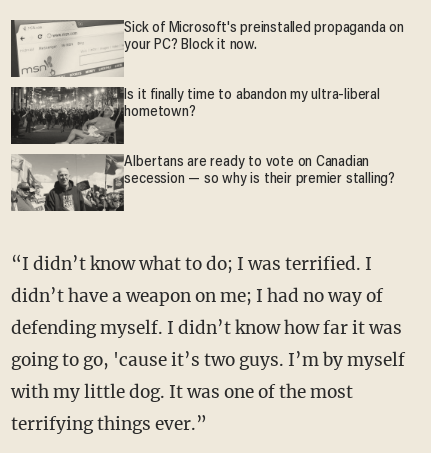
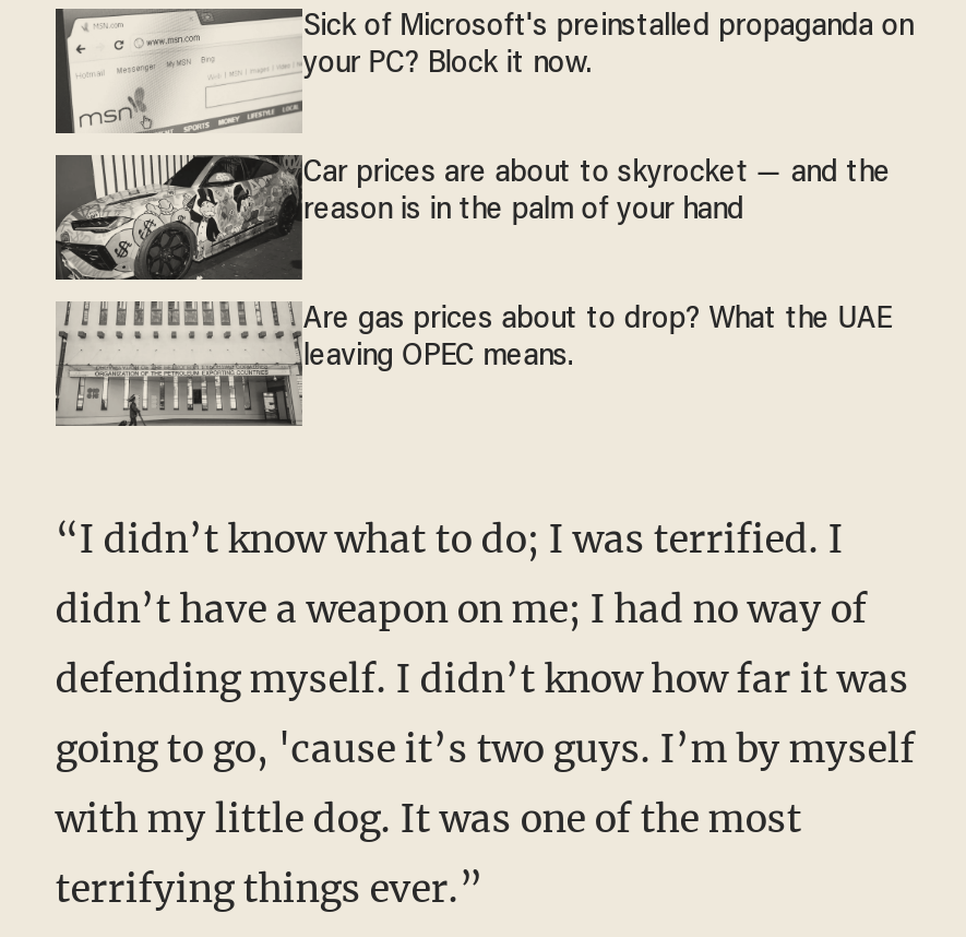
[11,86,380,144] [image] | Is it finally time to abandon my ultra-liberal | hometown? -> [56,155,890,282] [image] | Car prices are about to skyrocket — and the | reason is in the palm of your hand
[11,154,395,212] [image] | Albertans are ready to vote on Canadian | secession — so why is their premier stalling? -> [56,301,891,428] [image] | Are gas prices about to drop? What the UAE | leaving OPEC means.

